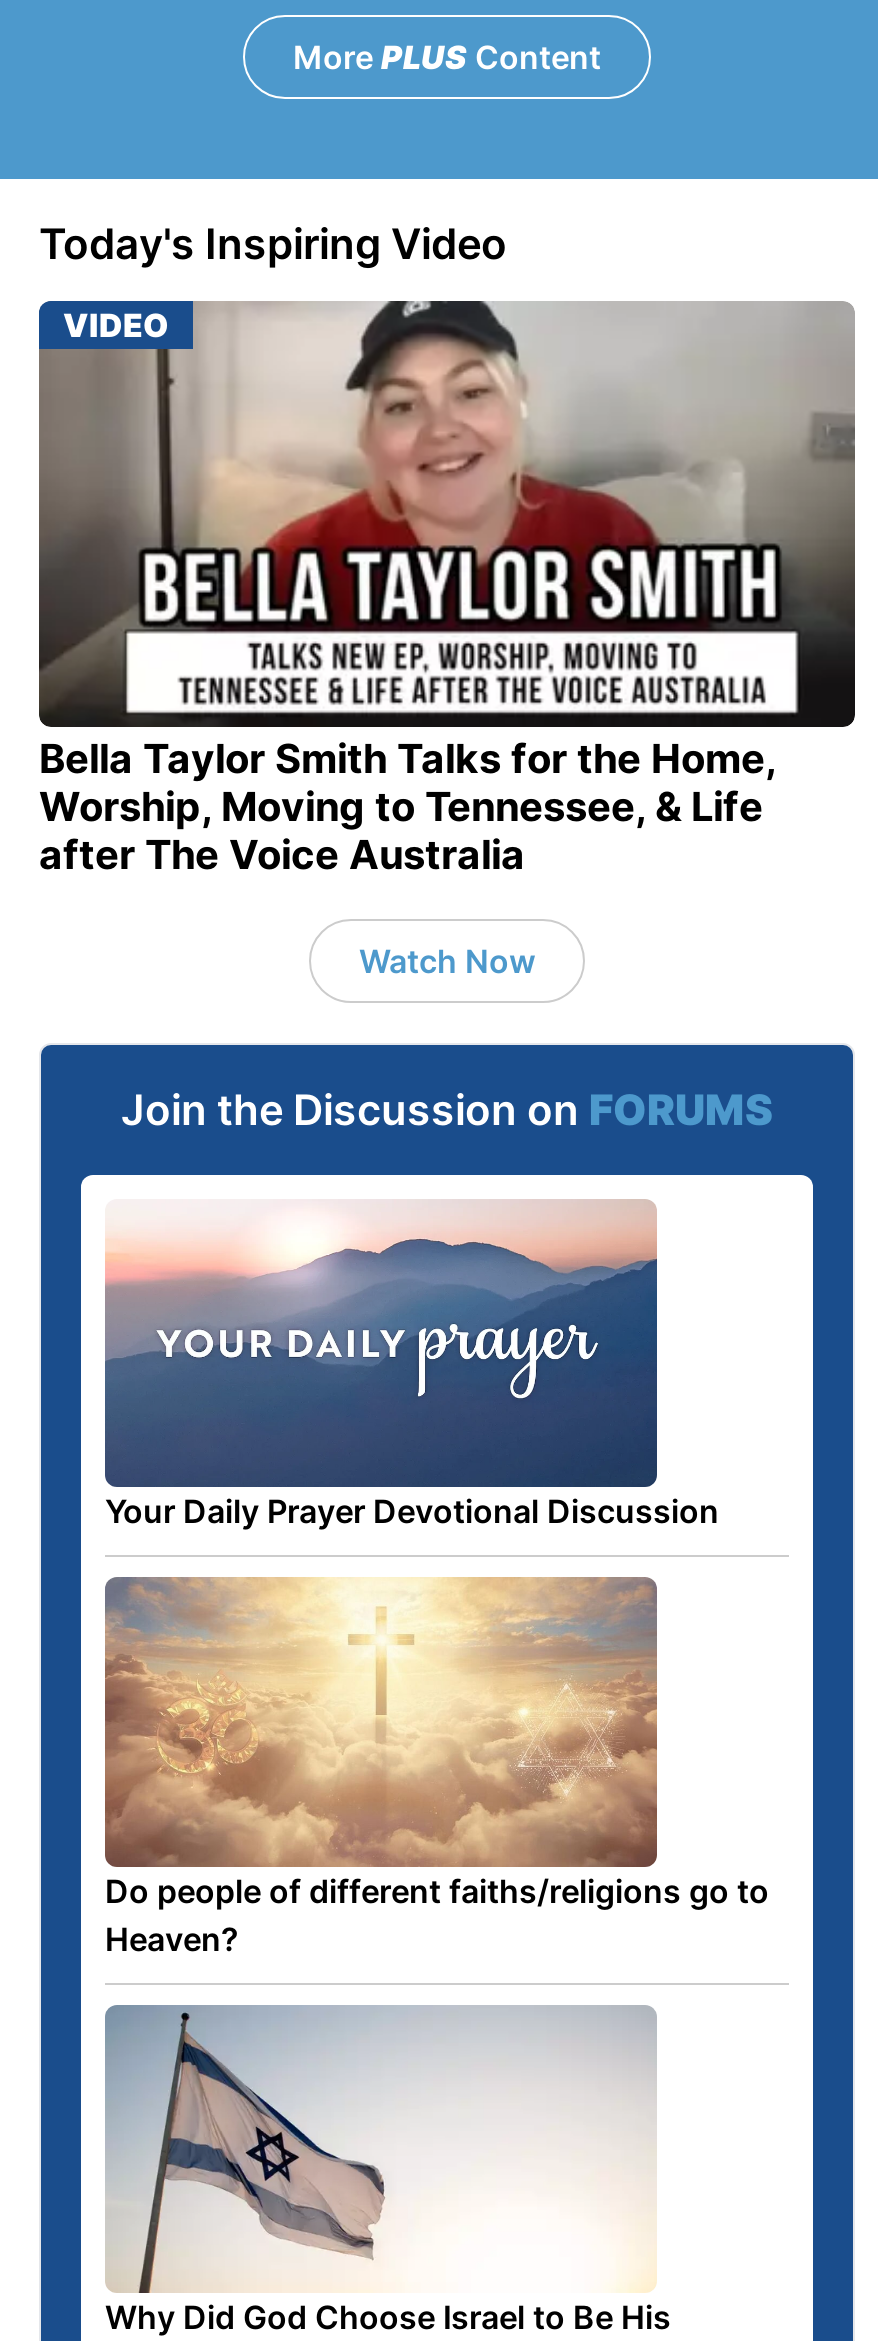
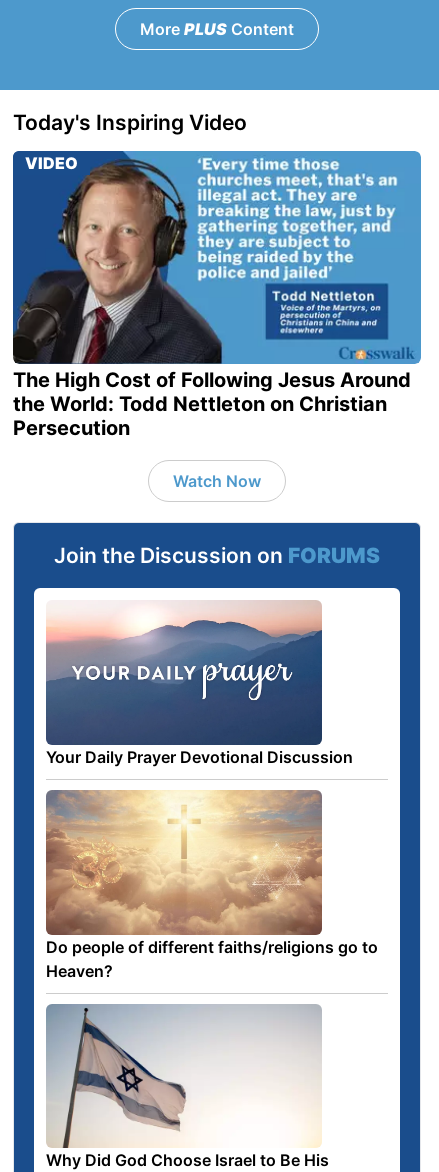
[37,299,857,878] [image] | Bella Taylor Smith Talks for the Home, | Worship, Moving to Tennessee, & Life | after The Voice Australia -> [12,150,422,440] [image] | The High Cost of Following Jesus Around | the World: Todd Nettleton on Christian | Persecution

